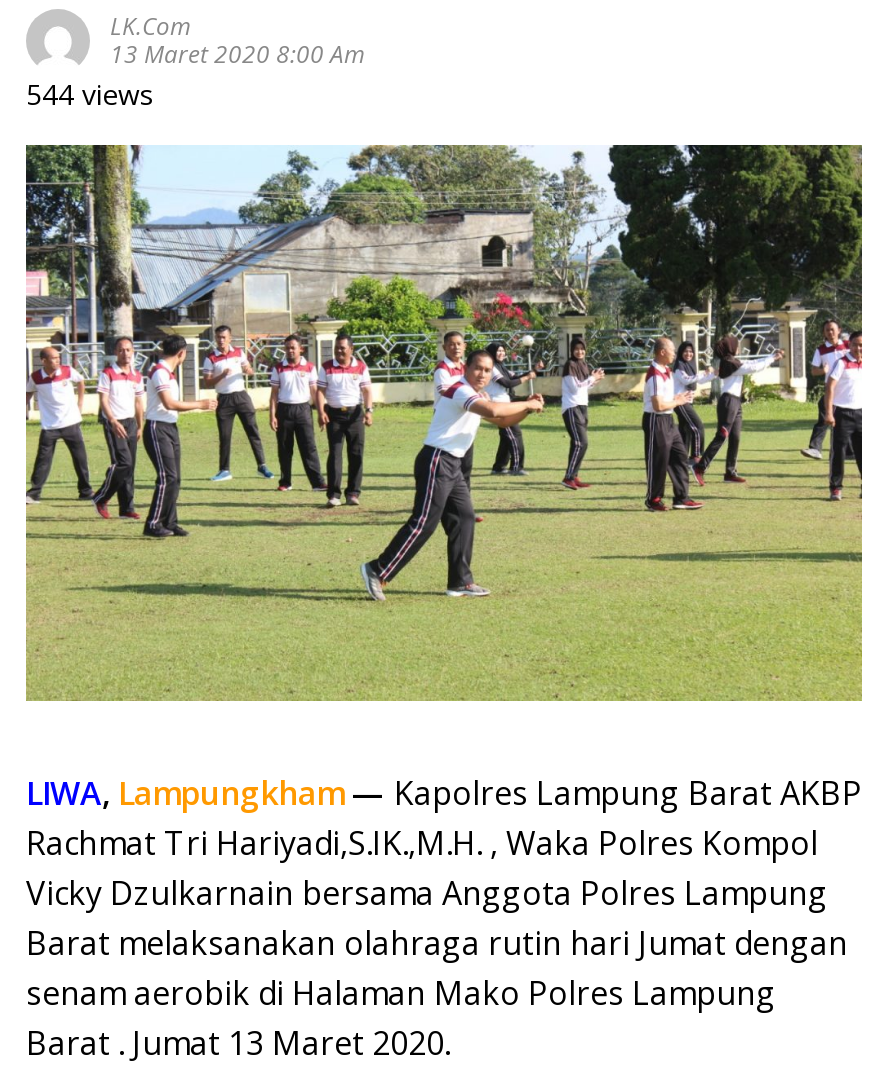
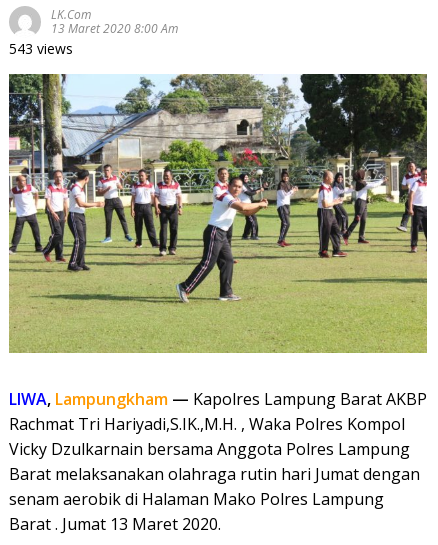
[26,75,154,113] 544 views -> [9,39,73,58] 543 views

